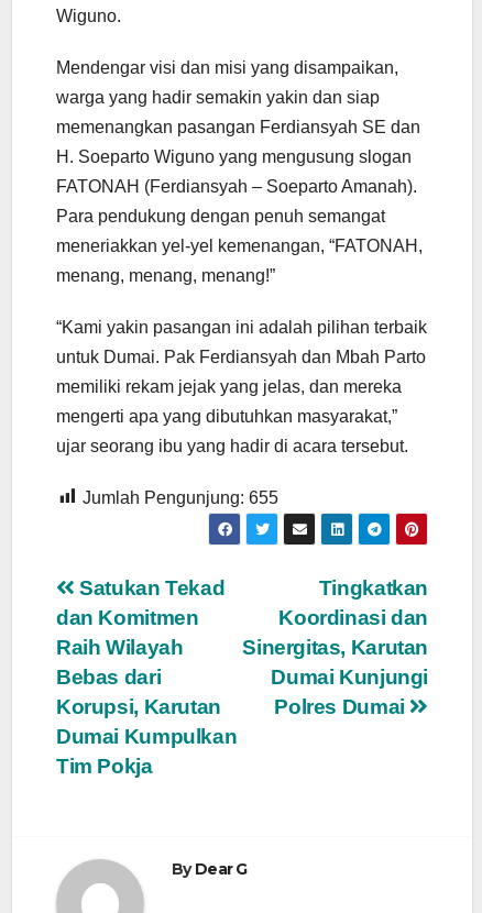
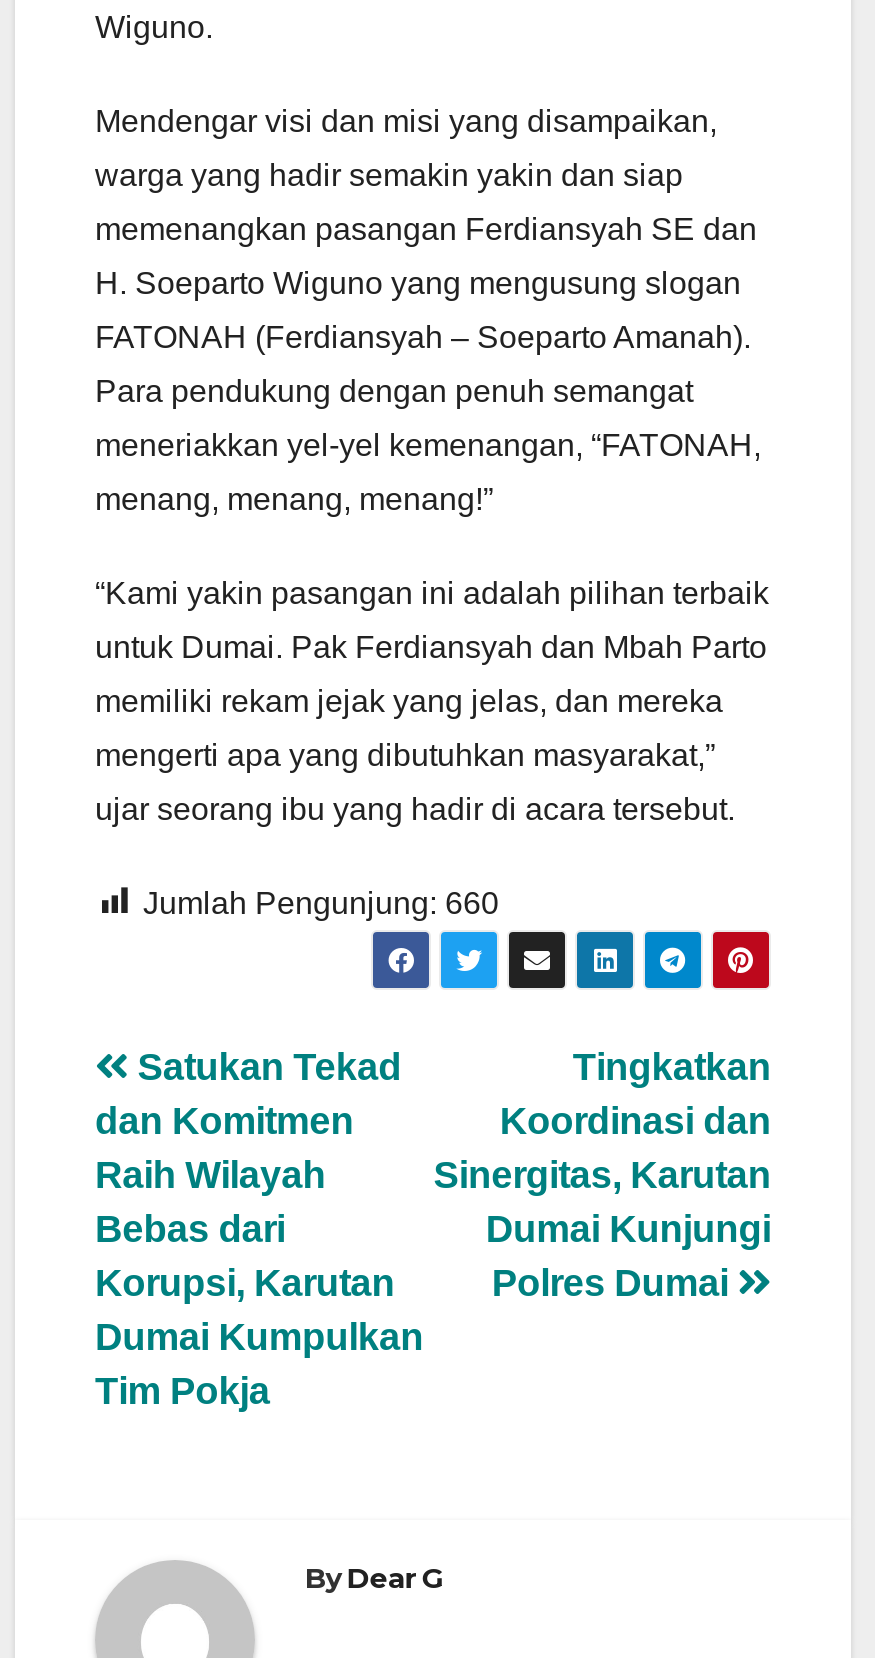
[83,488,278,507] Jumlah Pengunjung: 655 -> [143,885,499,919] Jumlah Pengunjung: 660

